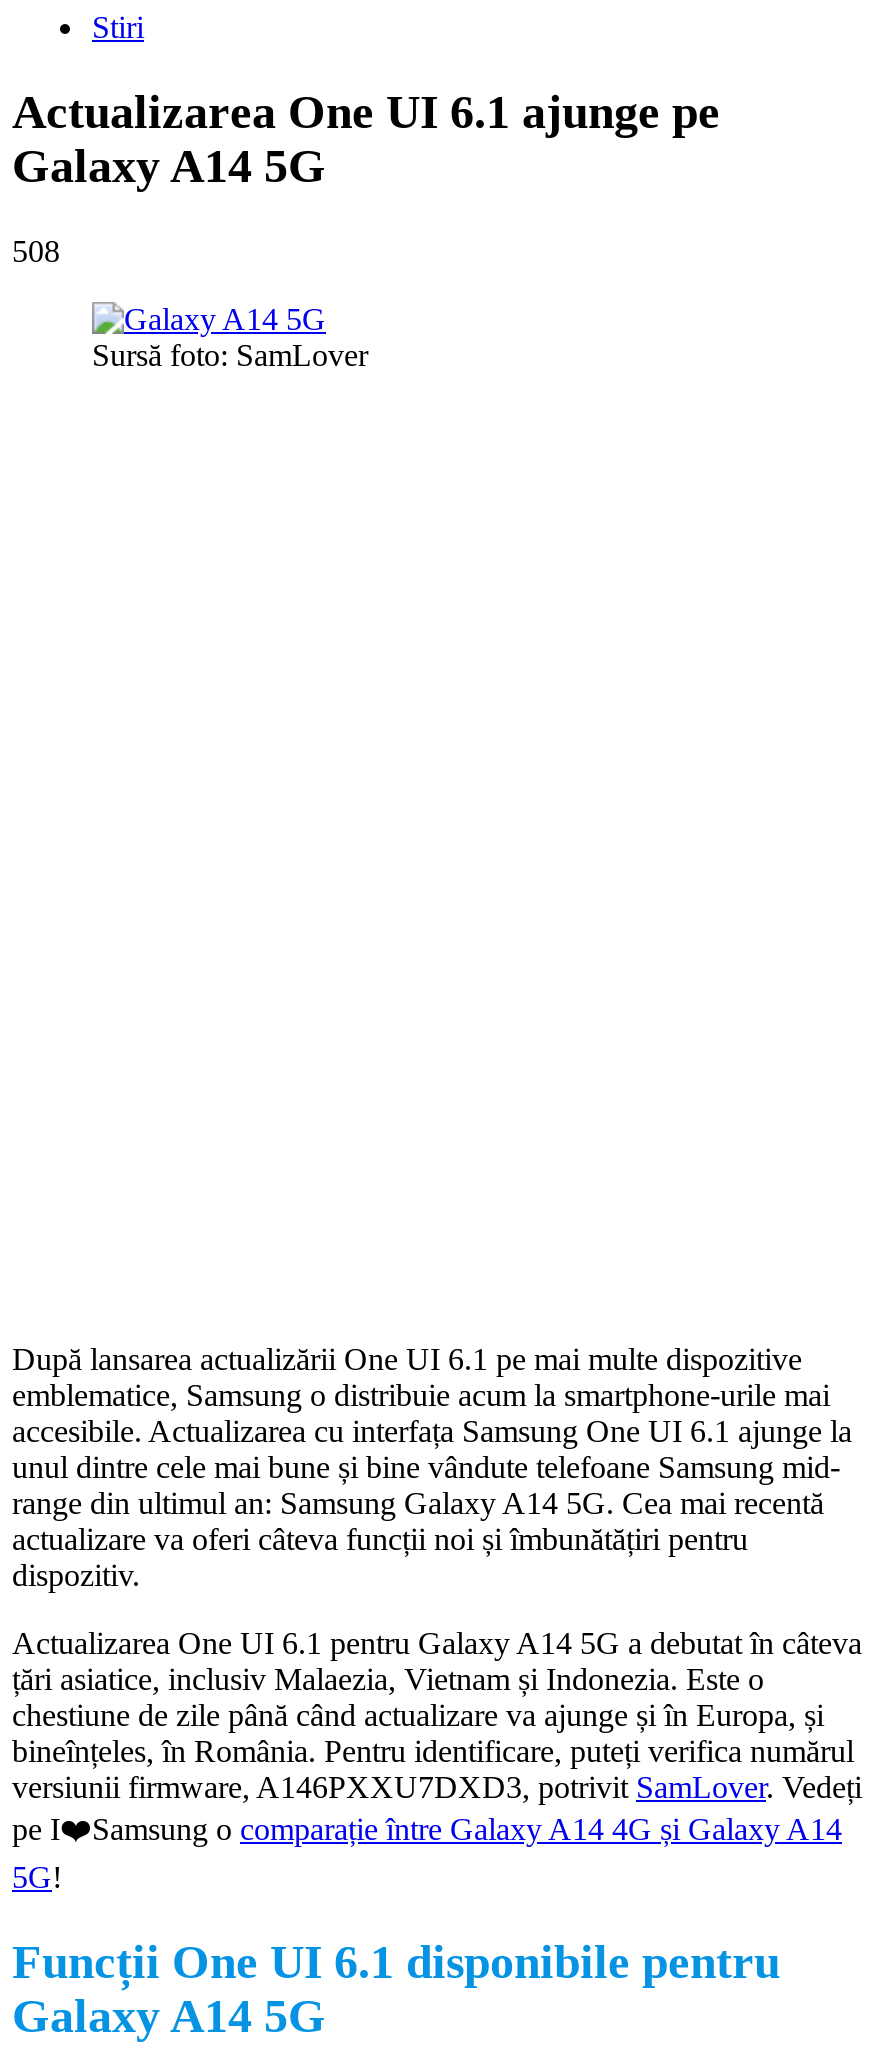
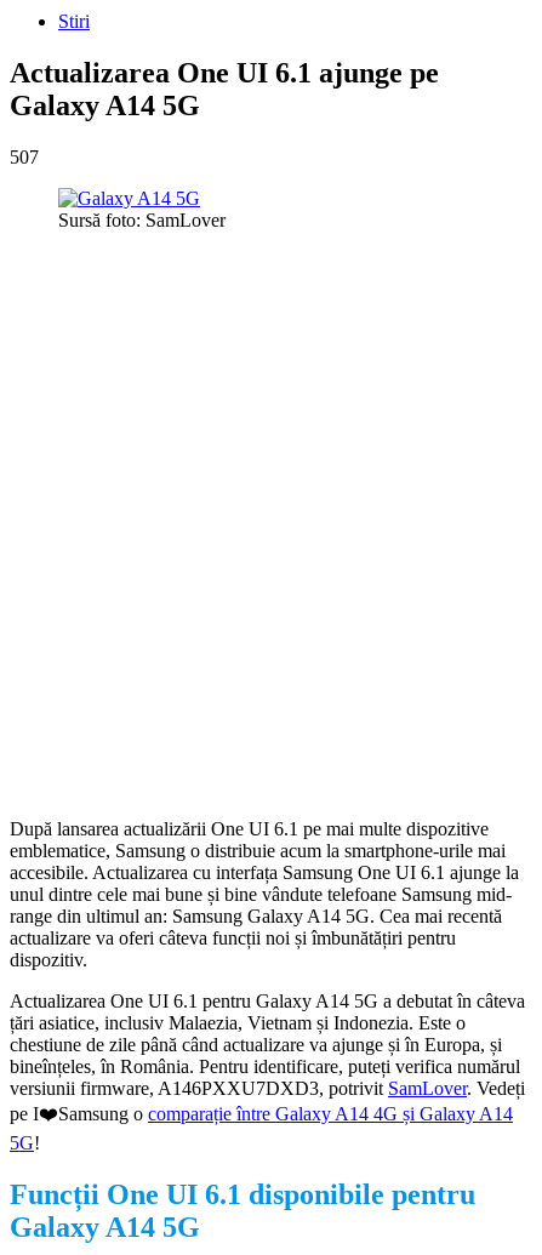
[12,234,60,268] 508 -> [10,146,39,167] 507

